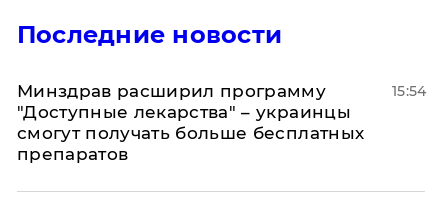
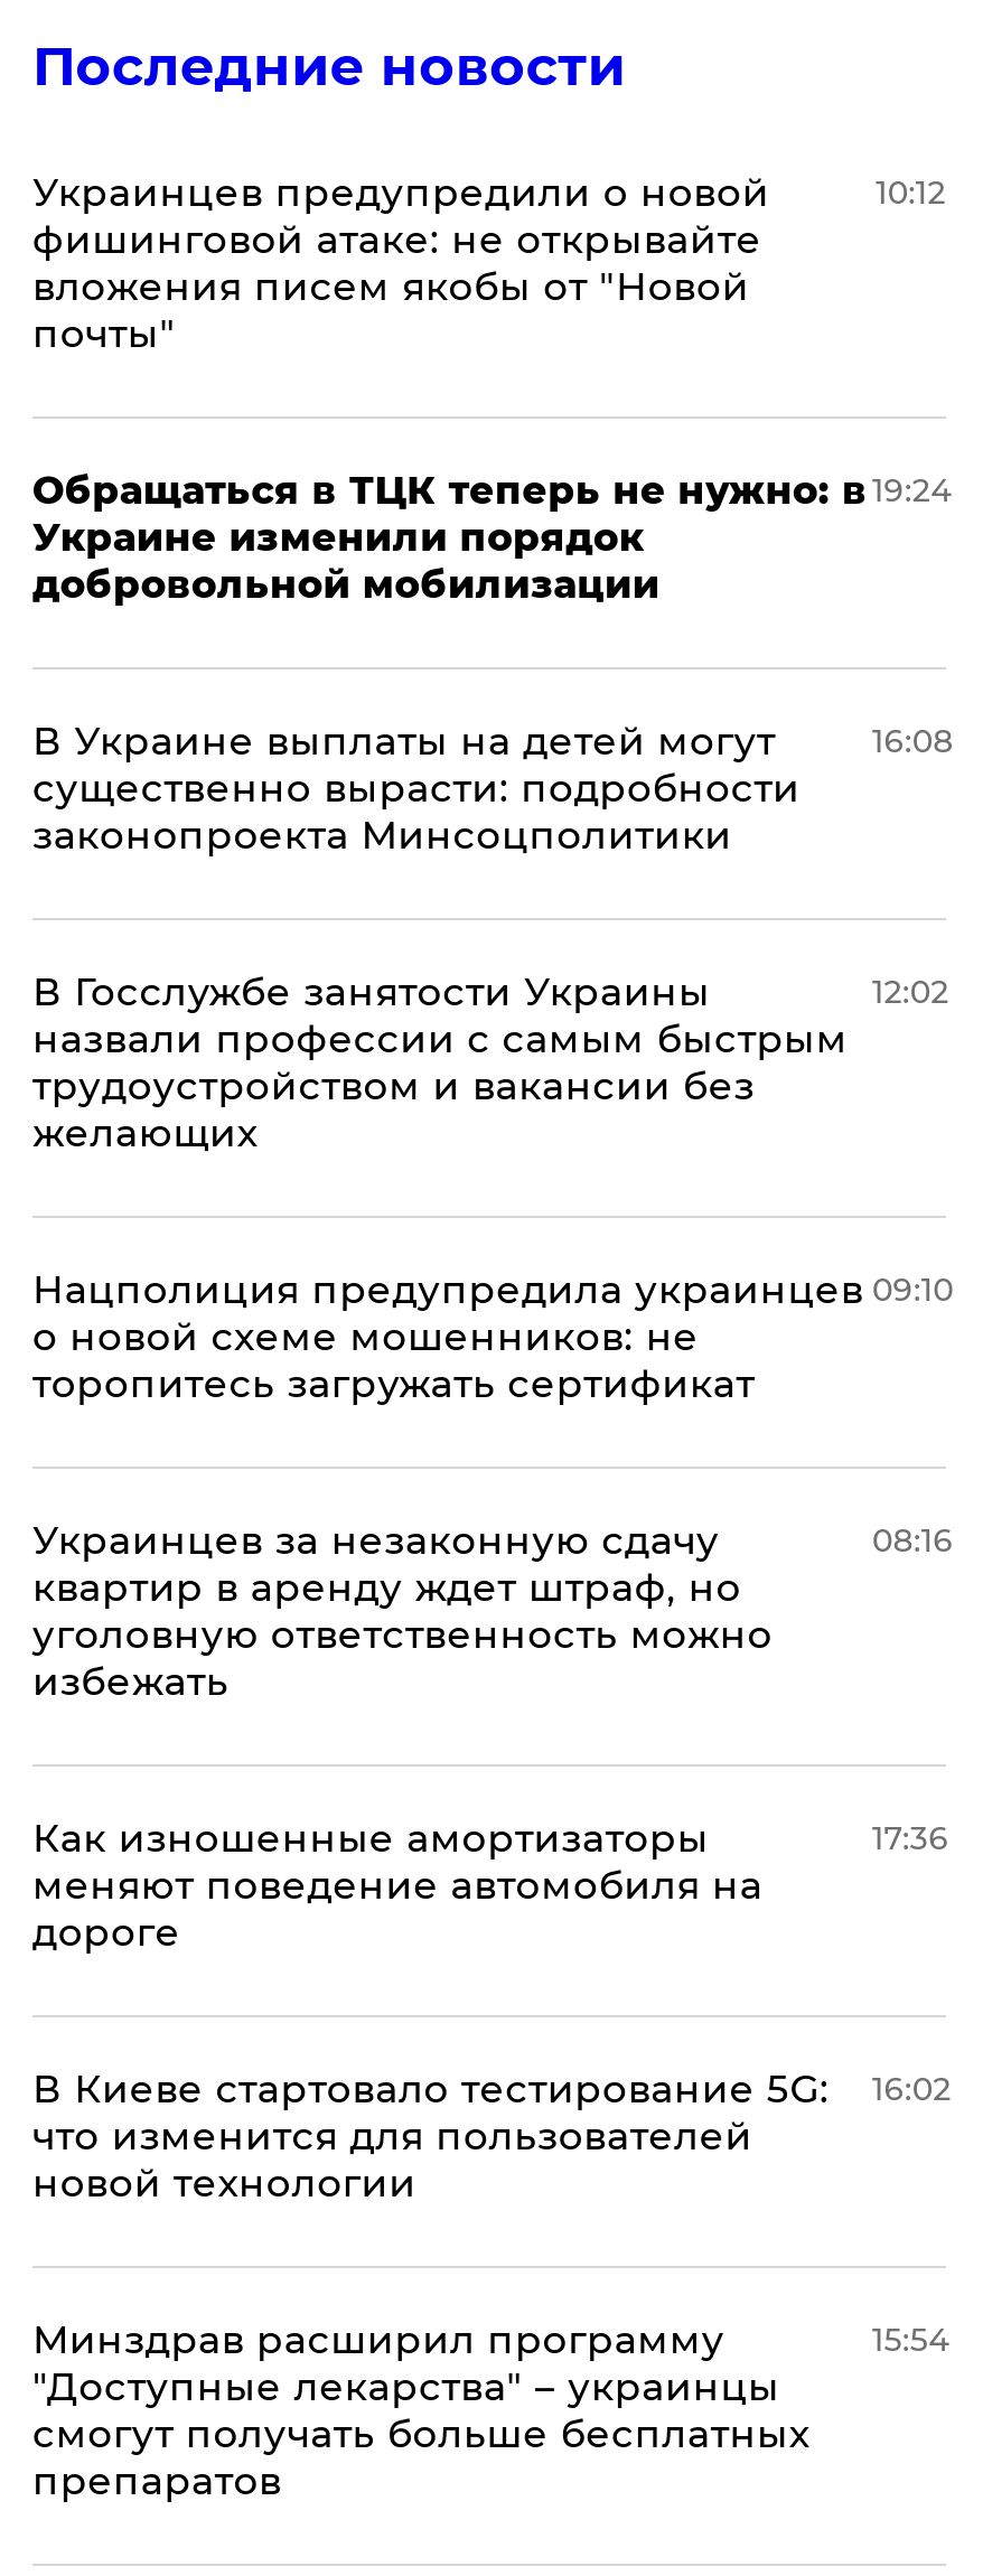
none -> [32,170,770,356] Украинцев предупредили о новой | фишинговой атаке: не открывайте | вложения писем якобы от "Новой | почты"
none -> [32,468,867,607] Обращаться в ТЦК теперь не нужно: в | Украине изменили порядок | добровольной мобилизации
none -> [32,719,800,858] В Украине выплаты на детей могут | существенно вырасти: подробности | законопроекта Минсоцполитики
none -> [32,969,848,1155] В Госслужбе занятости Украины | назвали профессии с самым быстрым | трудоустройством и вакансии без | желающих
none -> [32,1267,864,1406] Нацполиция предупредила украинцев | о новой схеме мошенников: не | торопитесь загружать сертификат
none -> [32,1518,773,1704] Украинцев за незаконную сдачу | квартир в аренду ждет штраф, но | уголовную ответственность можно | избежать
none -> [32,1816,763,1955] Как изношенные амортизаторы | меняют поведение автомобиля на | дороге
none -> [32,2067,829,2205] В Киеве стартовало тестирование 5G: | что изменится для пользователей | новой технологии
none -> [872,470,951,510] 19:24
none -> [872,721,954,761] 16:08
none -> [872,972,949,1012] 12:02
none -> [872,1270,954,1310] 09:10
none -> [872,1520,954,1561] 08:16
none -> [872,1818,949,1858] 17:36
none -> [872,2069,951,2109] 16:02
none -> [876,172,946,213] 10:12

